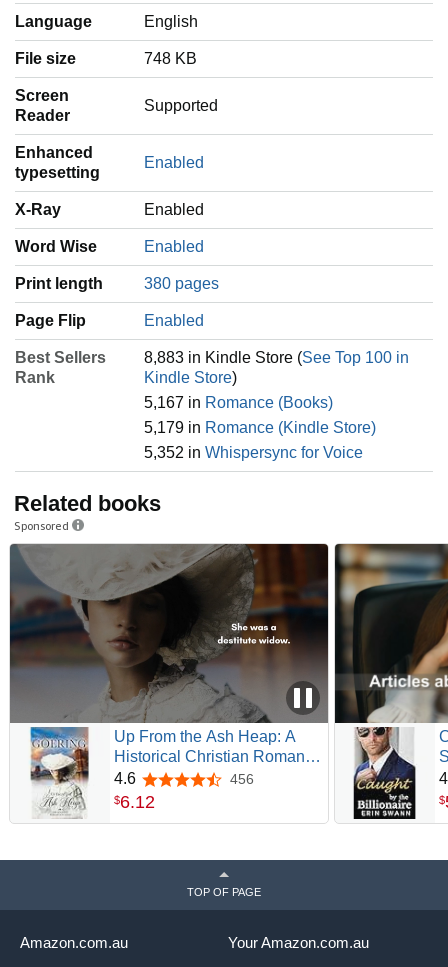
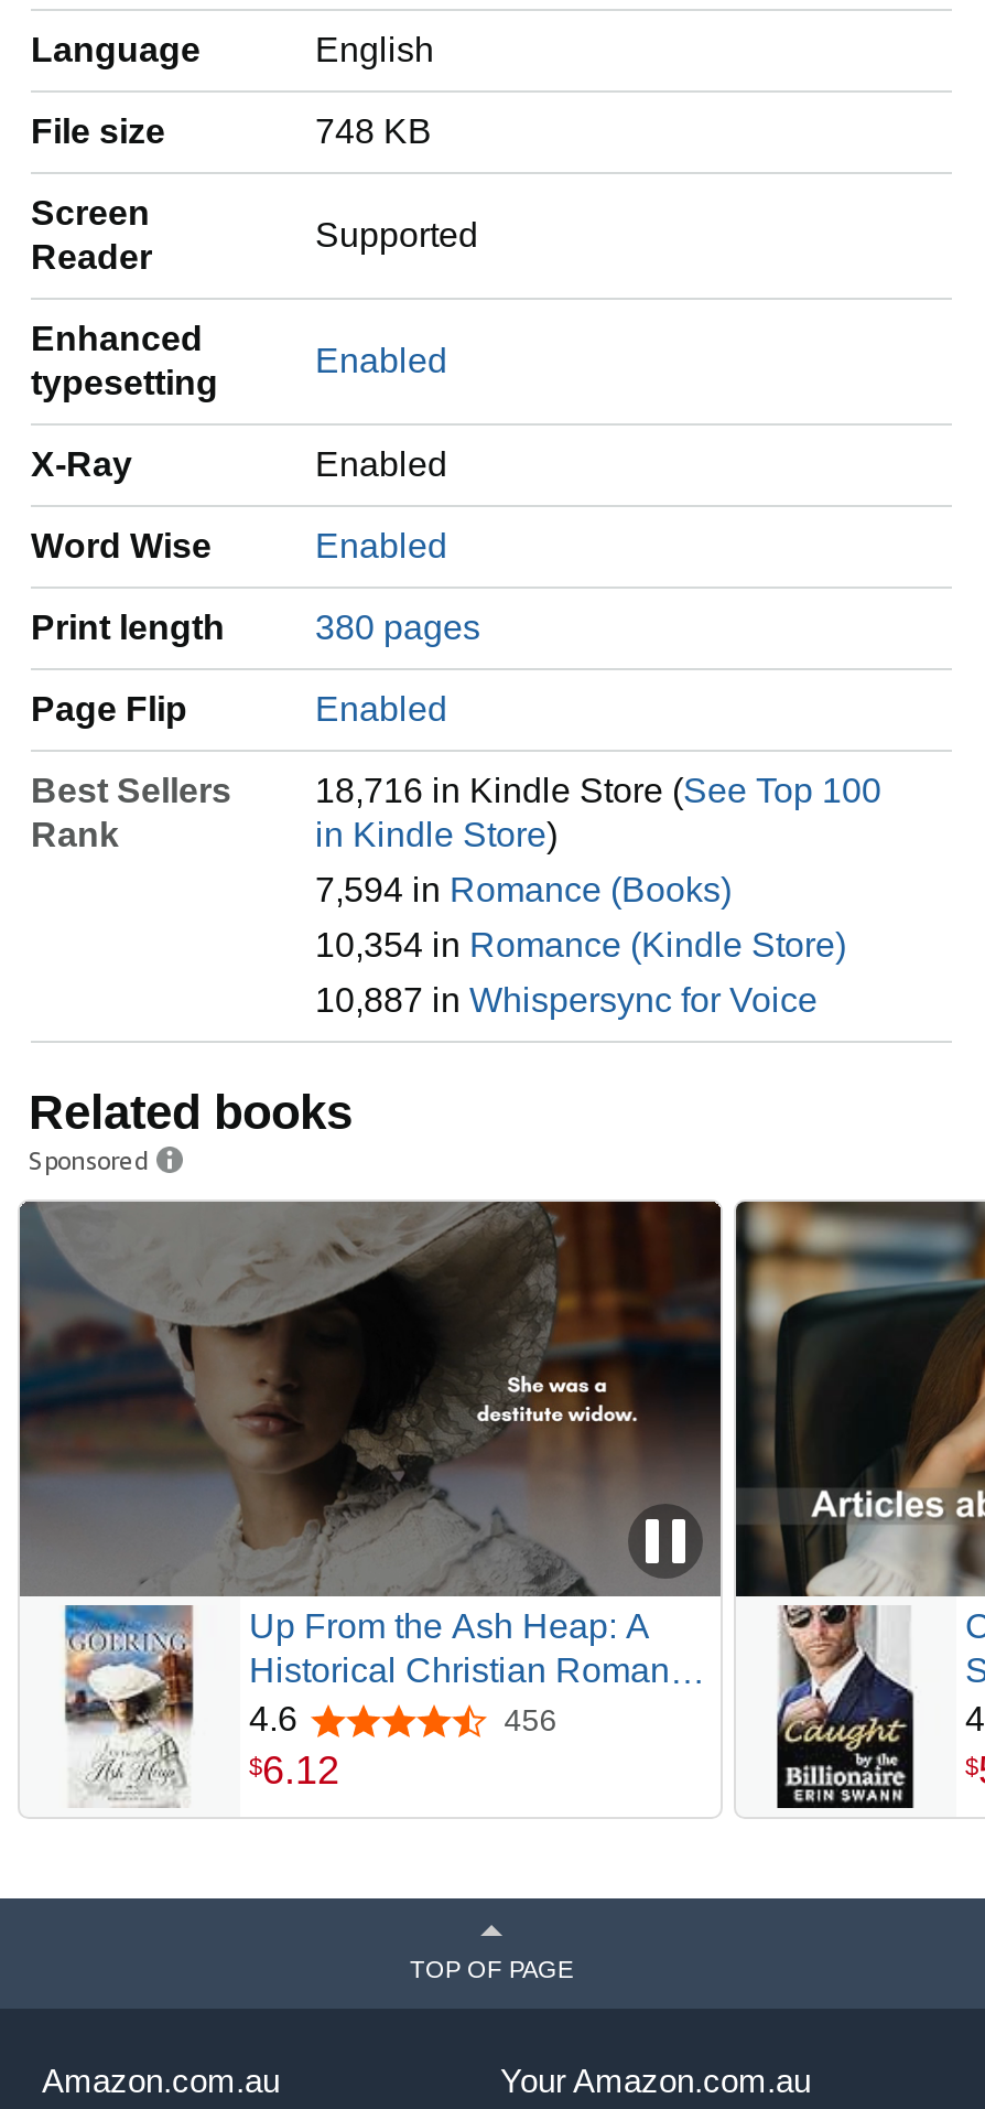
[144,349,409,386] 8,883 in Kindle Store (See Top 100 in | Kindle Store) -> [315,773,881,854] 18,716 in Kindle Store (See Top 100 | in Kindle Store)
[144,394,333,411] 5,167 in Romance (Books) -> [315,872,732,910] 7,594 in Romance (Books)
[144,419,376,436] 5,179 in Romance (Kindle Store) -> [315,927,846,965] 10,354 in Romance (Kindle Store)
[144,444,363,461] 5,352 in Whispersync for Voice -> [315,982,818,1020] 10,887 in Whispersync for Voice

